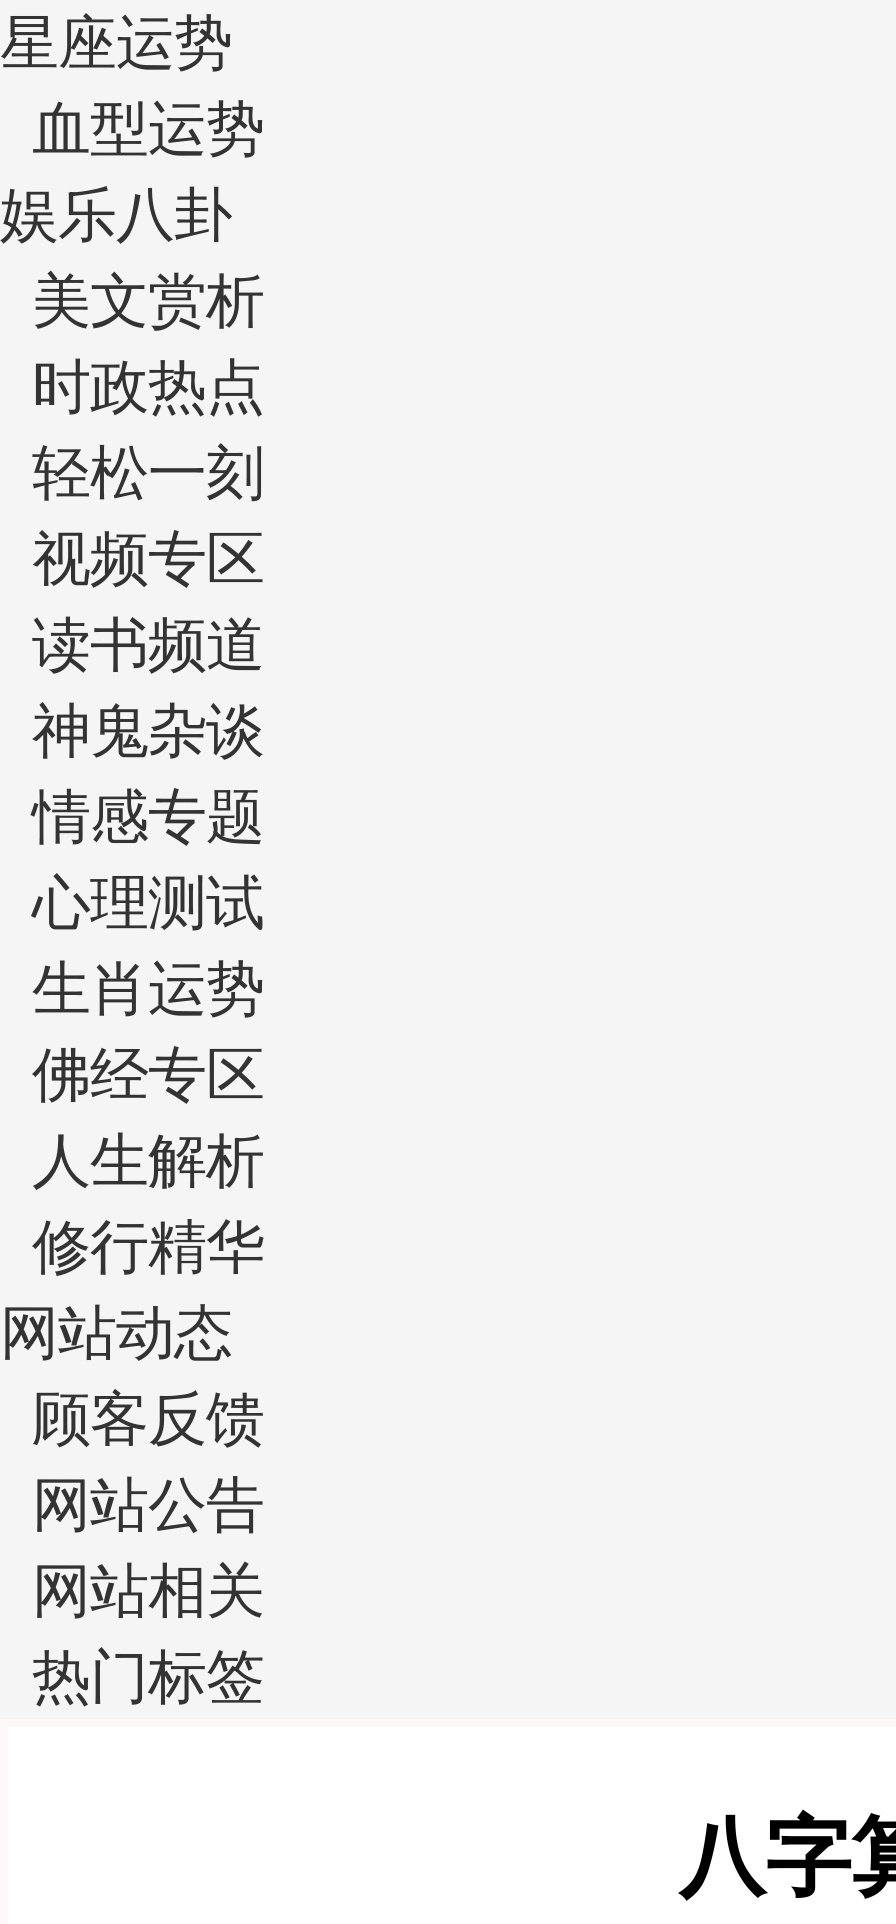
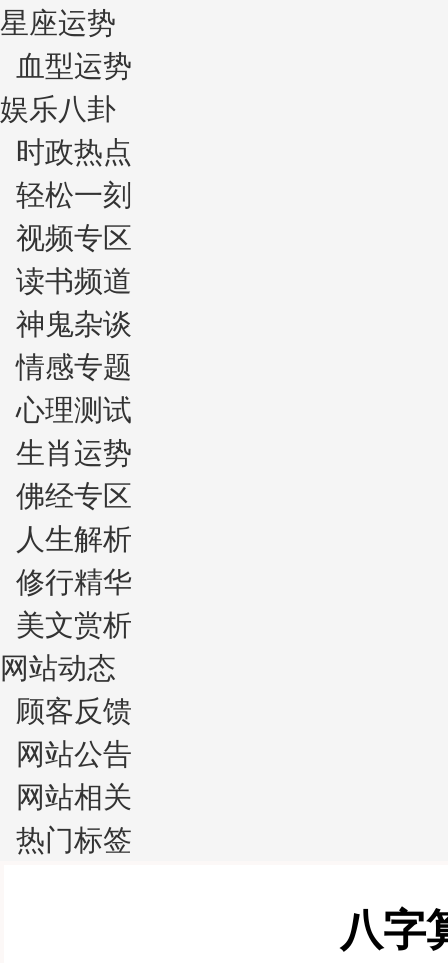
moved [0,267,264,333] -> [0,608,132,641]: 美文赏析
moved [0,353,264,1279] -> [0,135,132,598]: 时政热点 | 轻松一刻 | 视频专区 | ... | 人生解析 | 修行精华

